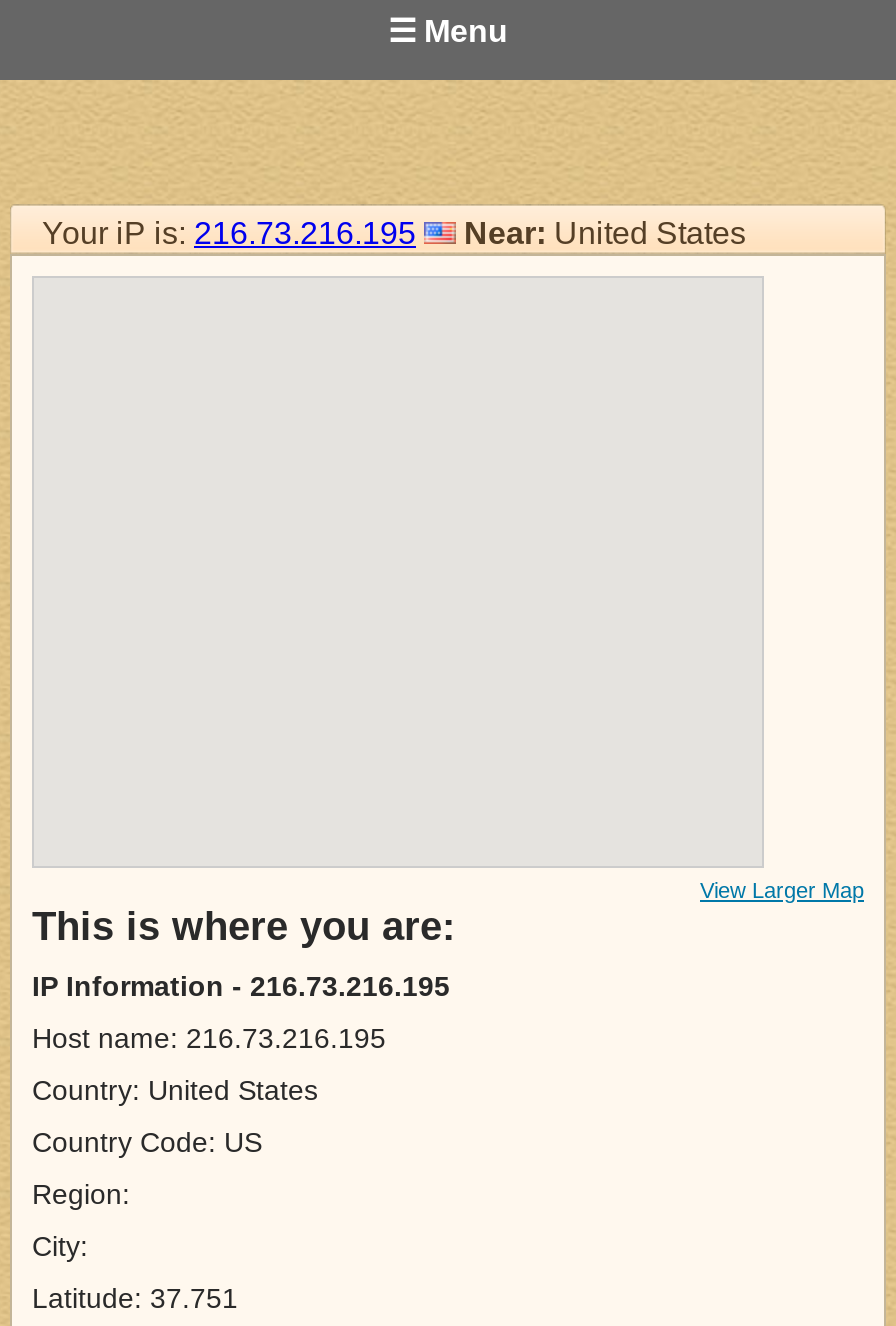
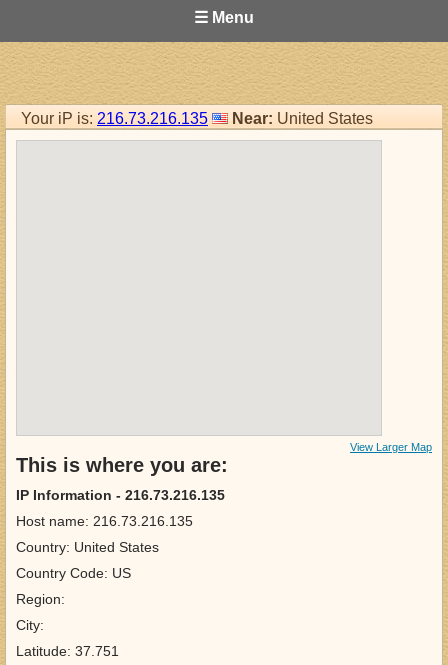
[42,216,746,250] Your iP is: 216.73.216.195 Near: United States -> [21,110,373,127] Your iP is: 216.73.216.135 Near: United States
[32,970,450,1002] IP Information - 216.73.216.195 -> [16,487,225,503] IP Information - 216.73.216.135
[32,1022,386,1054] Host name: 216.73.216.195 -> [16,513,193,529] Host name: 216.73.216.135

